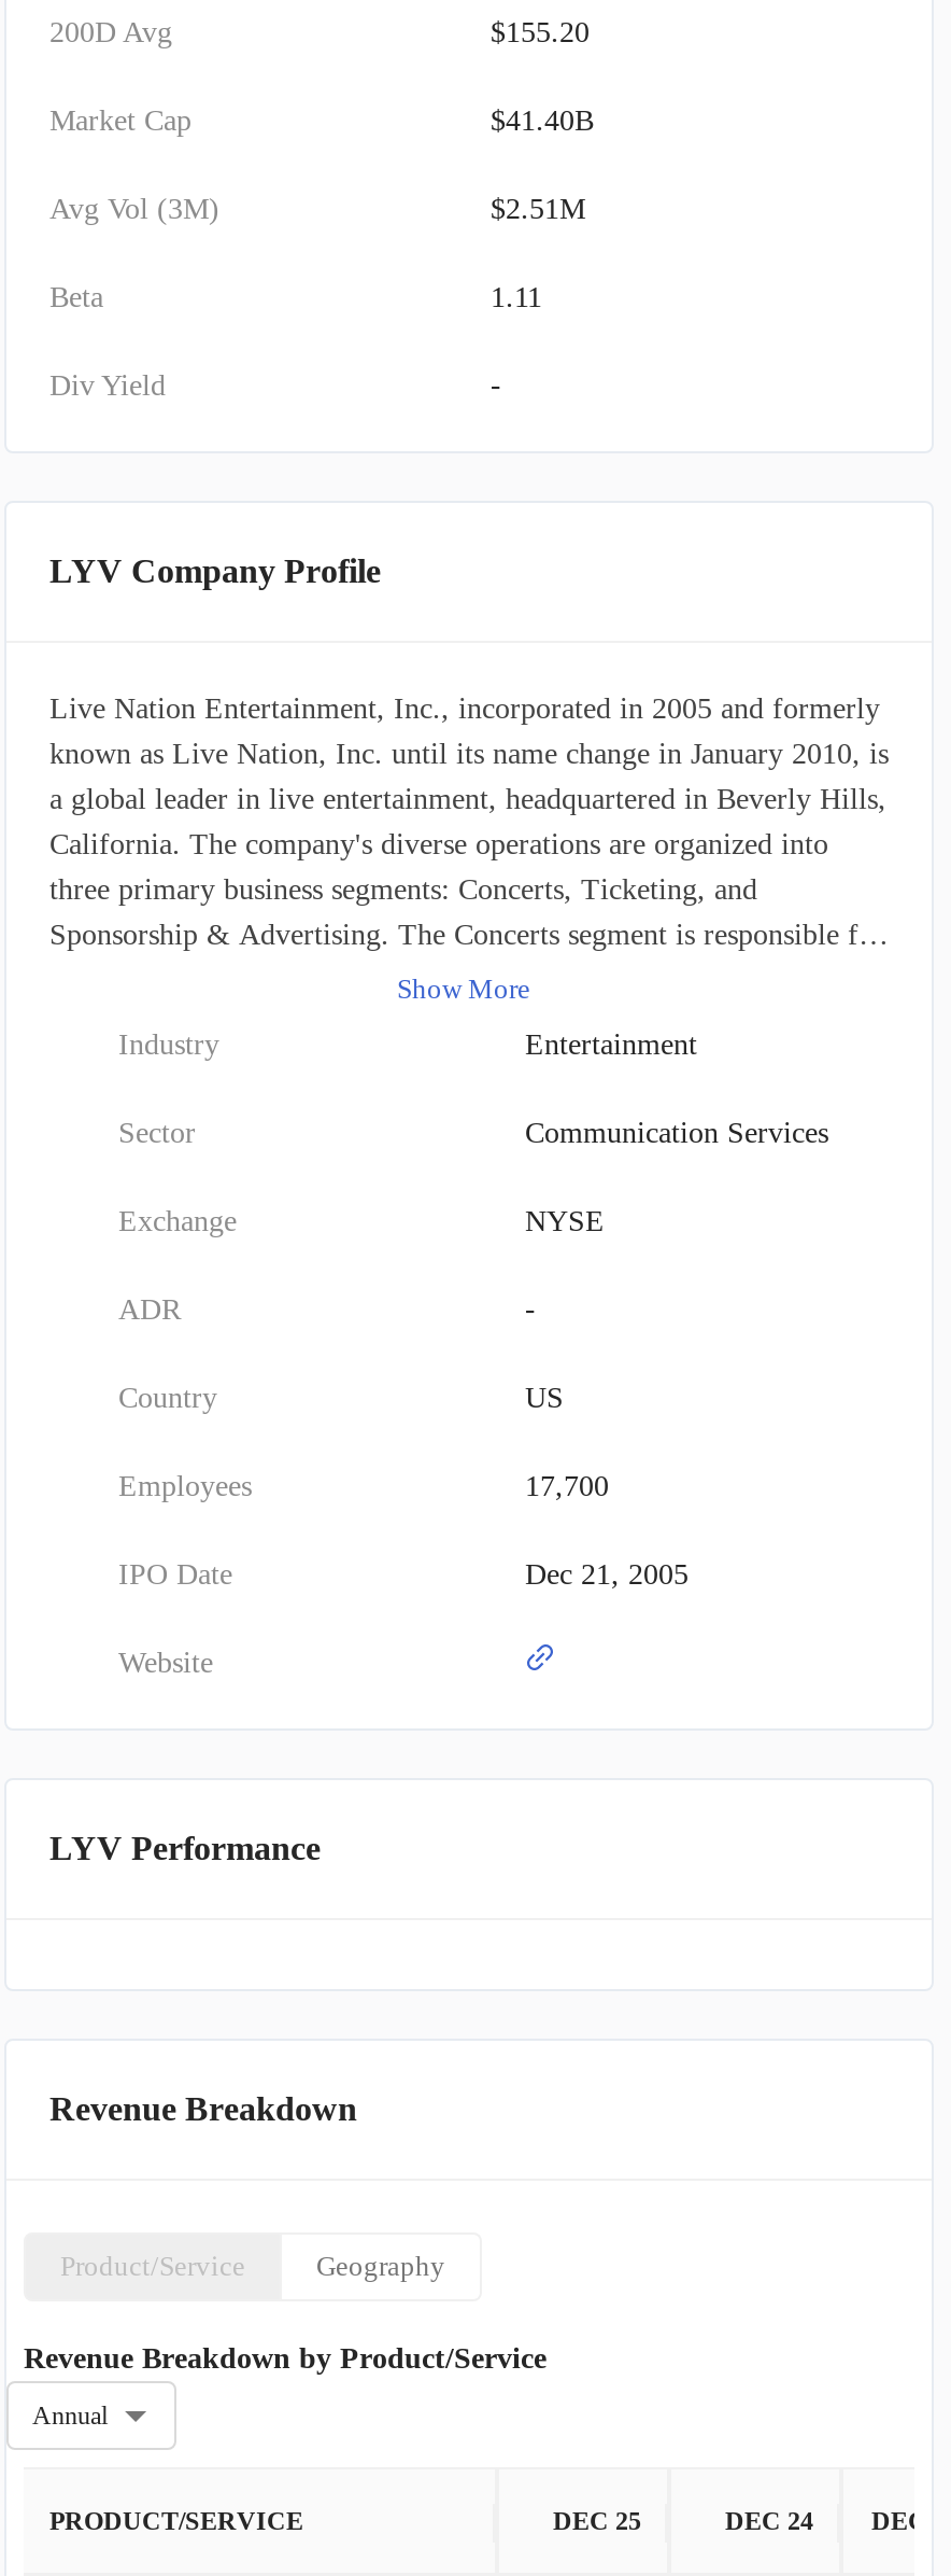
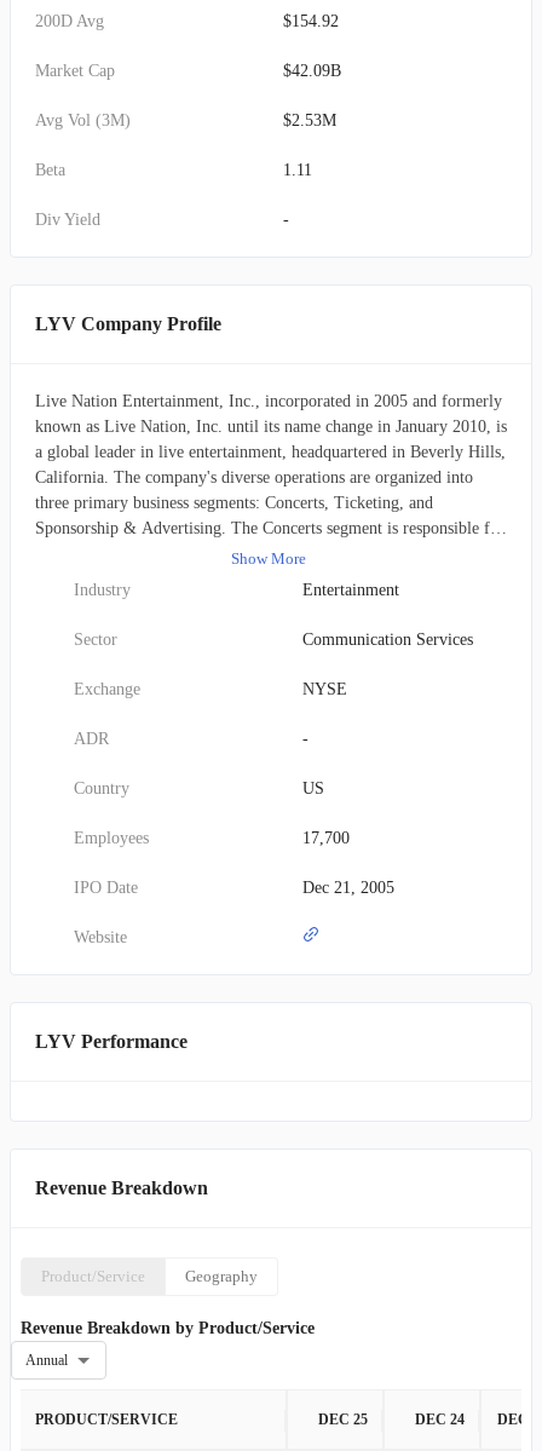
[491,16,590,48] $155.20 -> [283,12,339,30] $154.92
[491,104,594,137] $41.40B -> [283,62,341,80] $42.09B
[491,193,585,225] $2.51M -> [283,111,336,129] $2.53M

